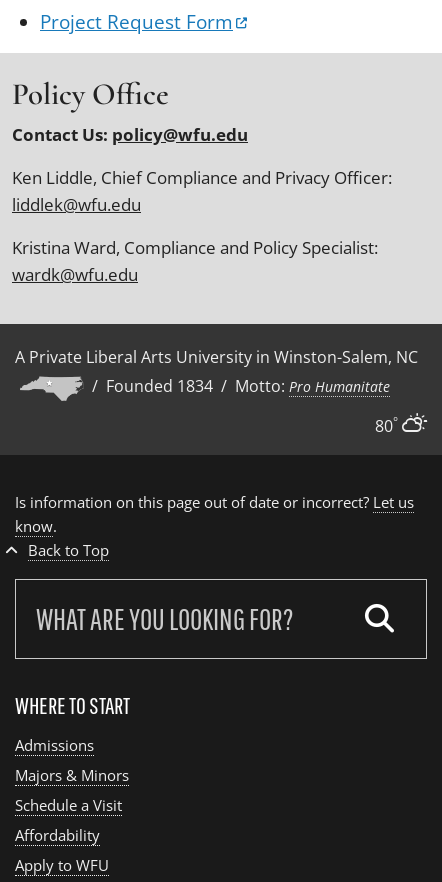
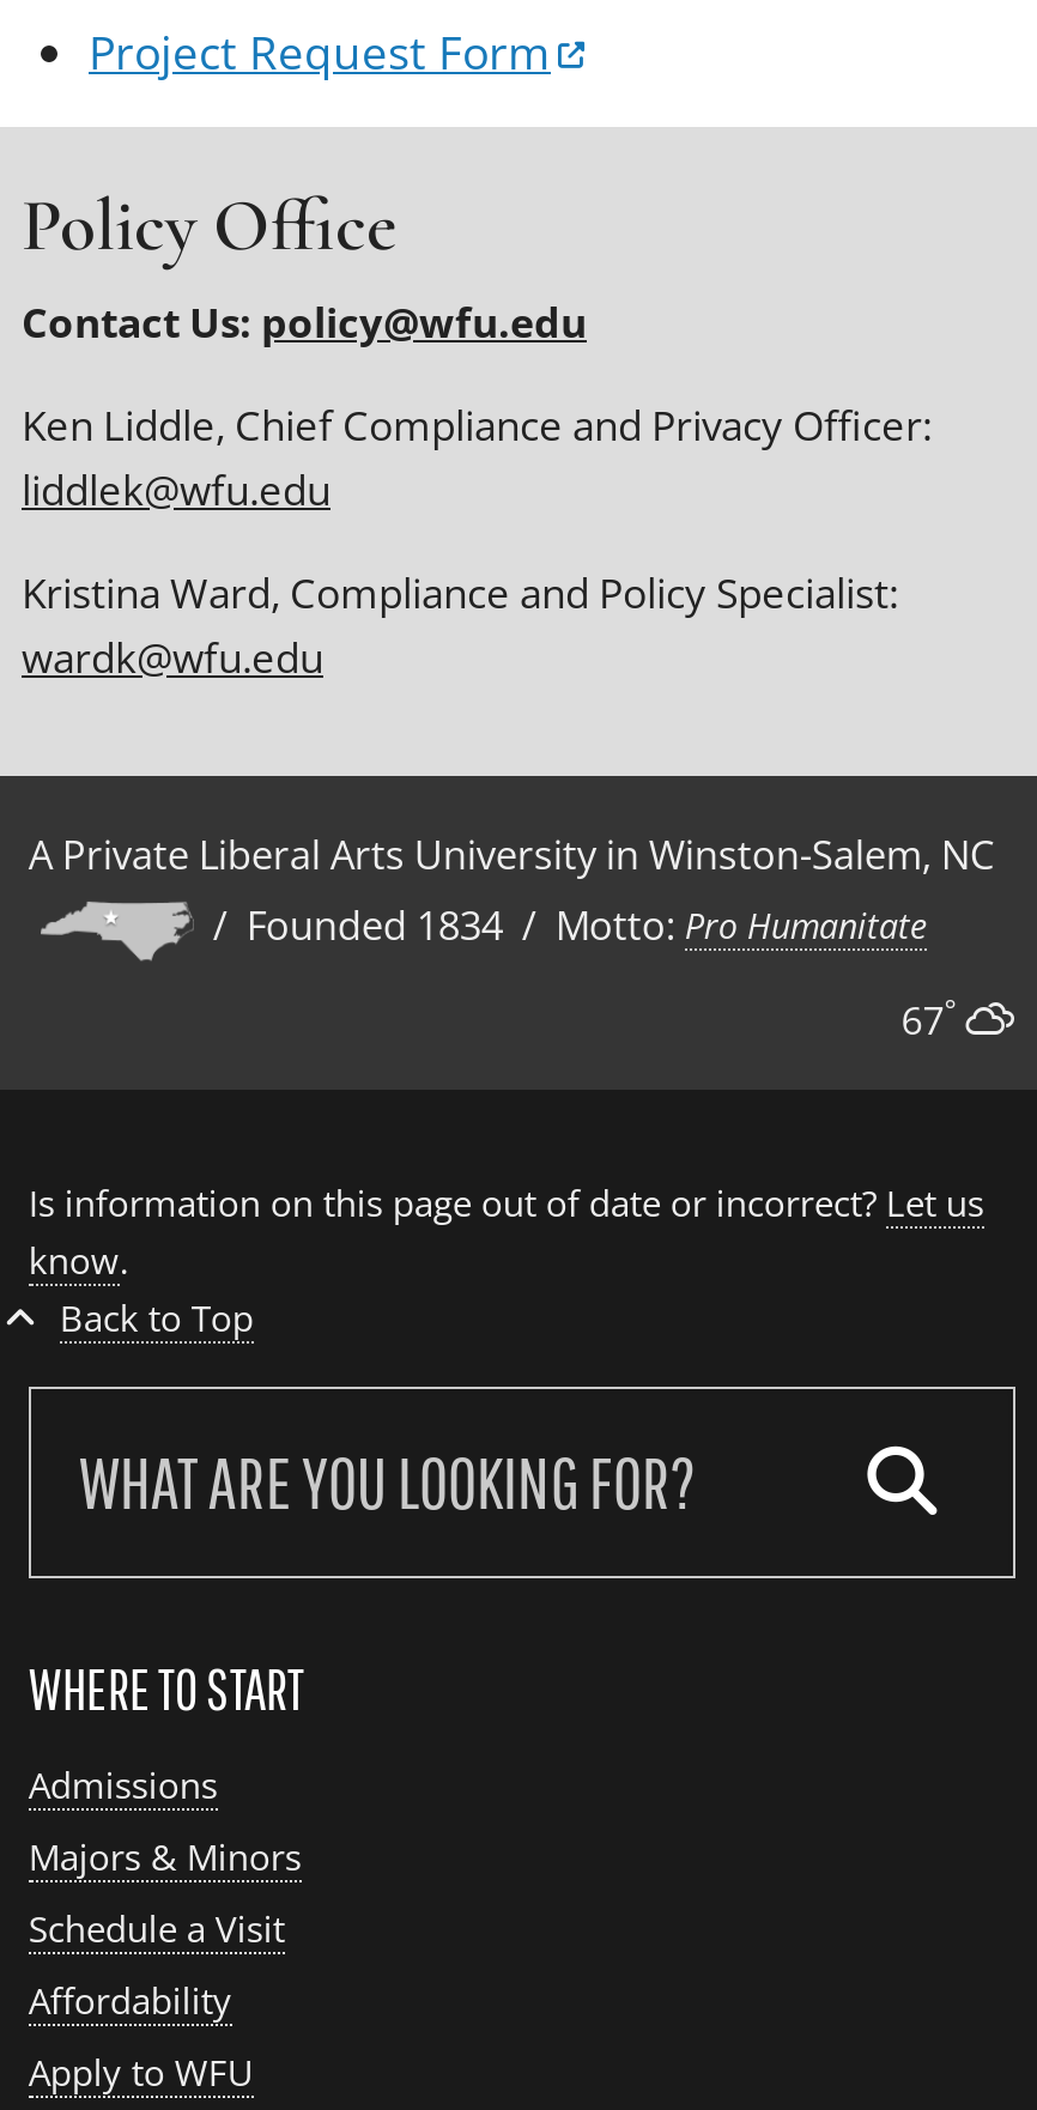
[375,413,398,437] 80° -> [901,988,956,1046] 67°

